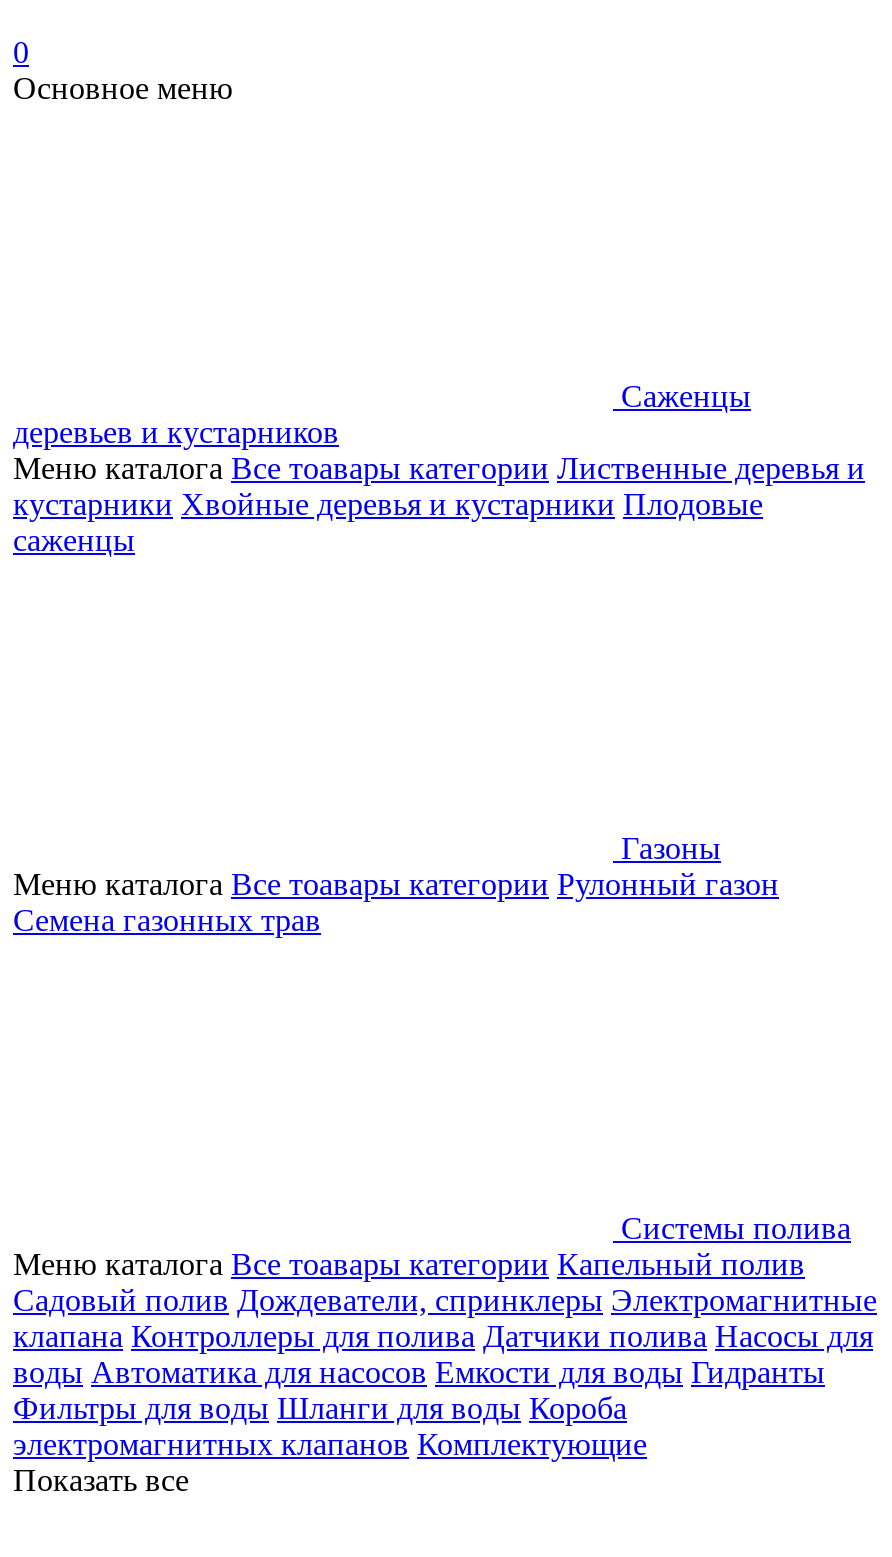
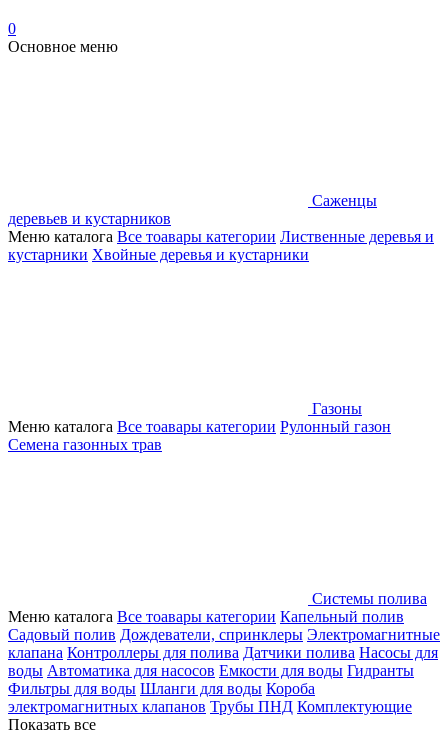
[13,487,763,557] кустарники Хвойные деревья и кустарники Плодовые | саженцы -> [8,246,309,263] кустарники Хвойные деревья и кустарники
[13,1427,647,1461] электромагнитных клапанов Комплектующие -> [8,698,412,715] электромагнитных клапанов Трубы ПНД Комплектующие

